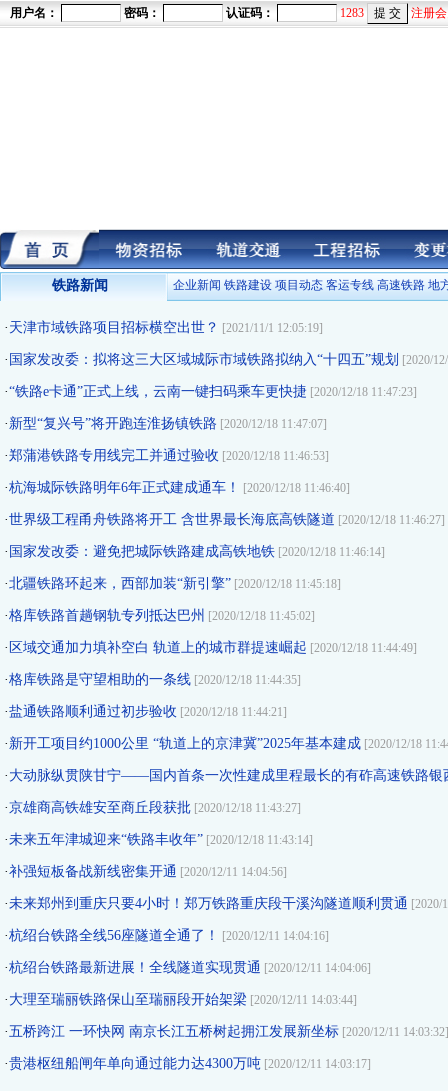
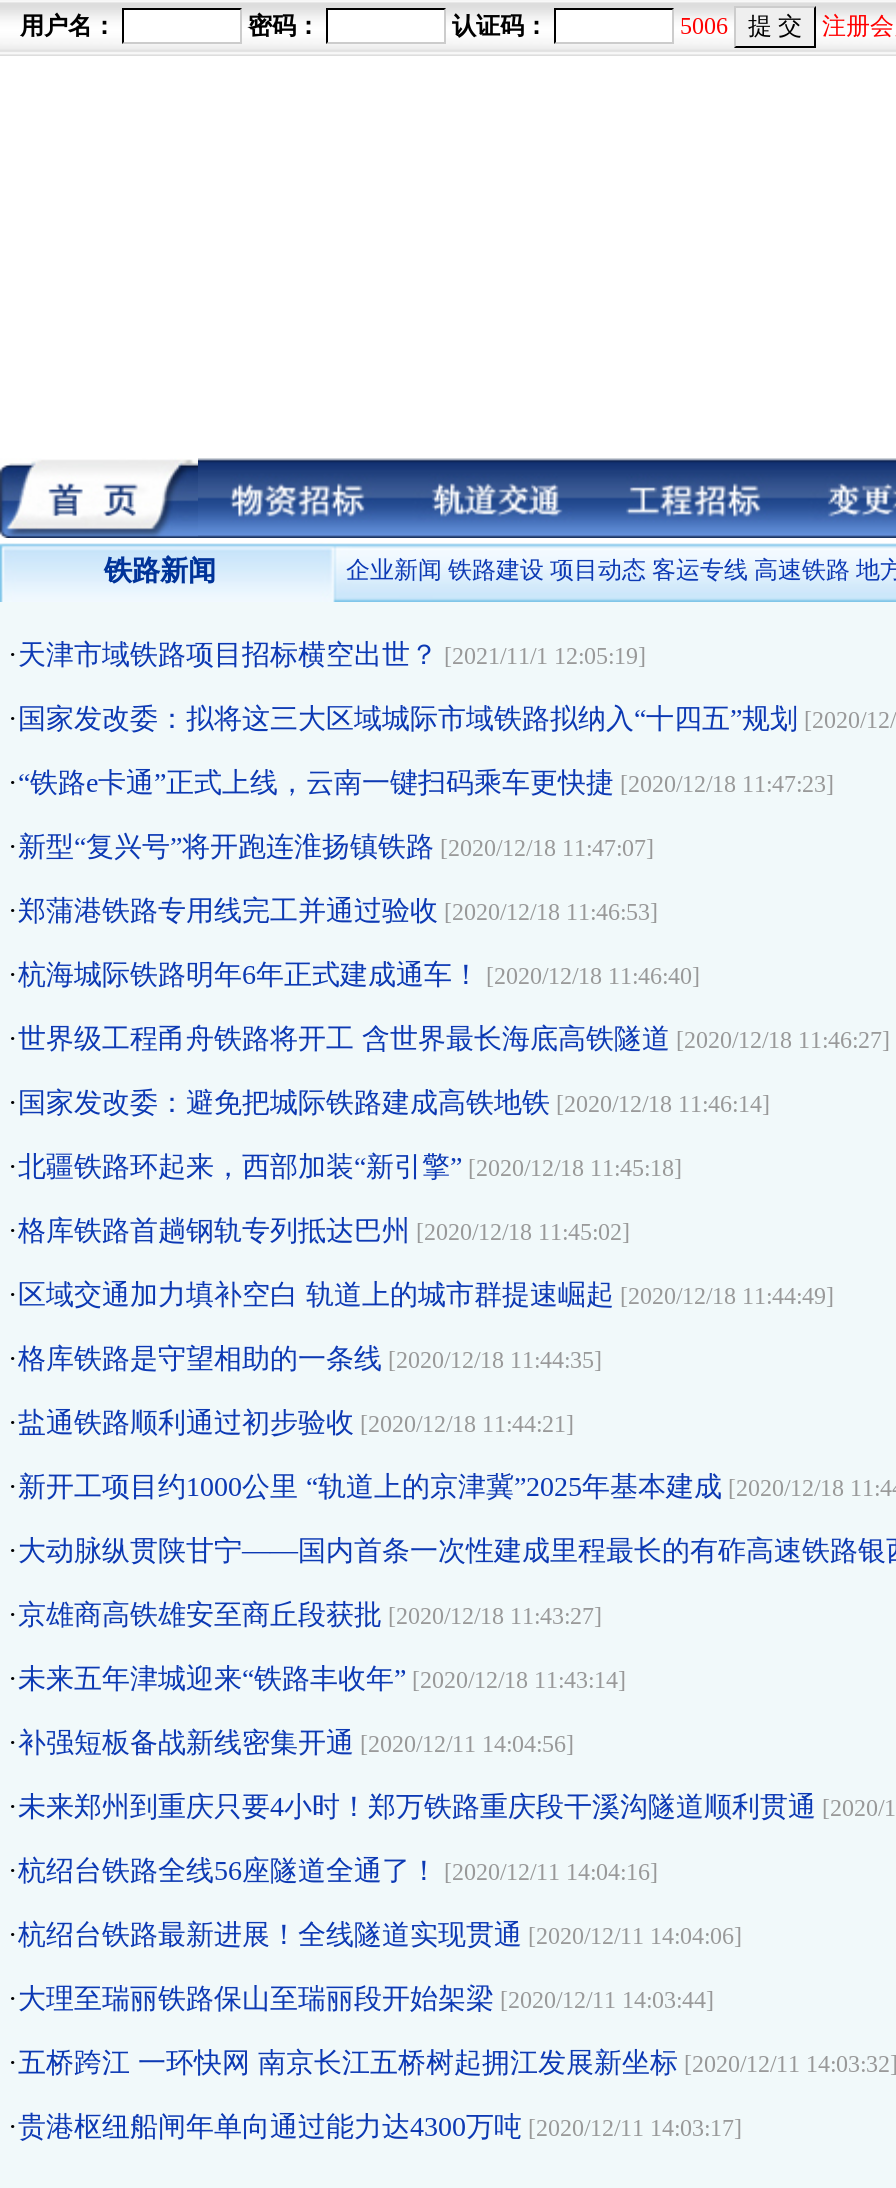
[340,6,367,20] 1283 -> [680,12,734,40] 5006

